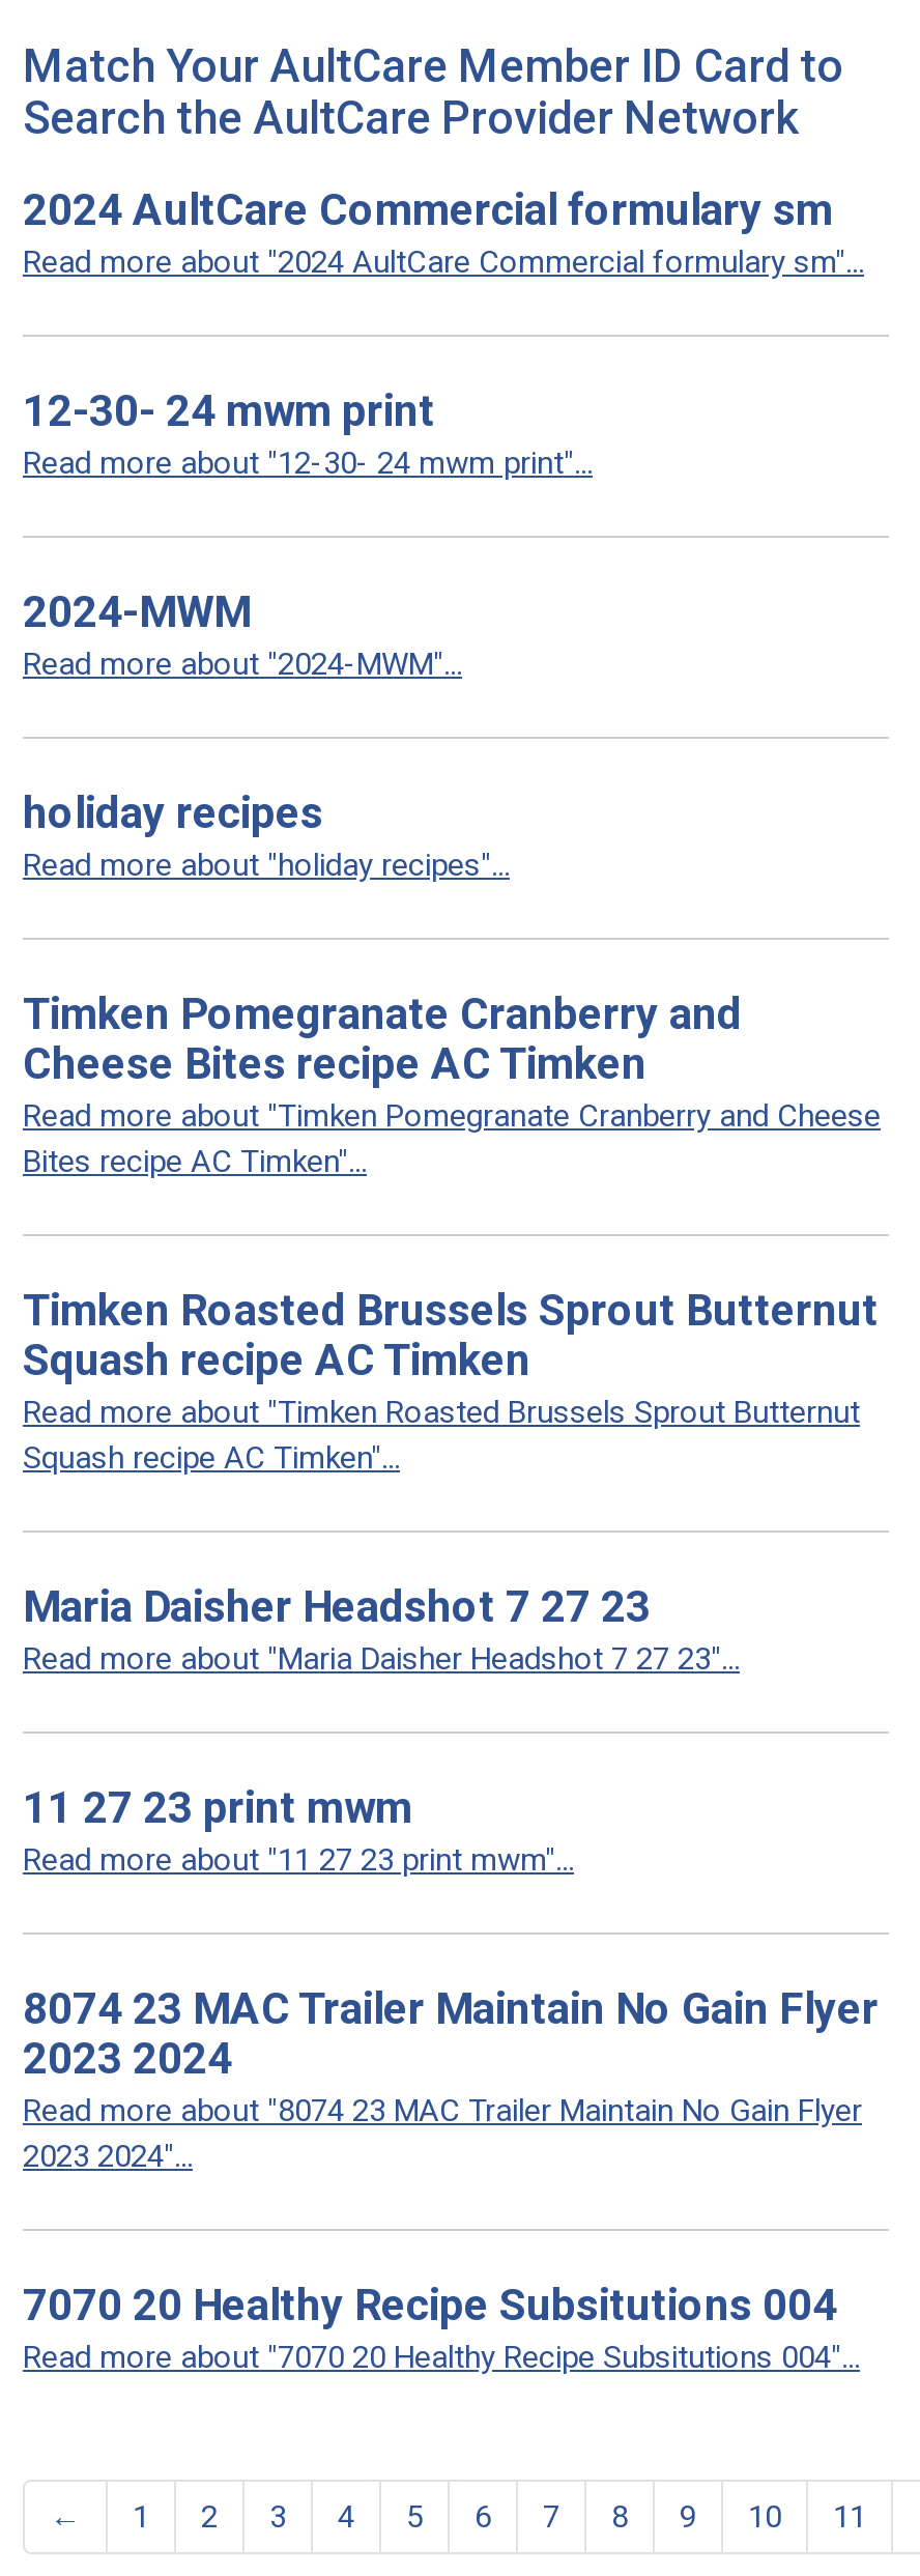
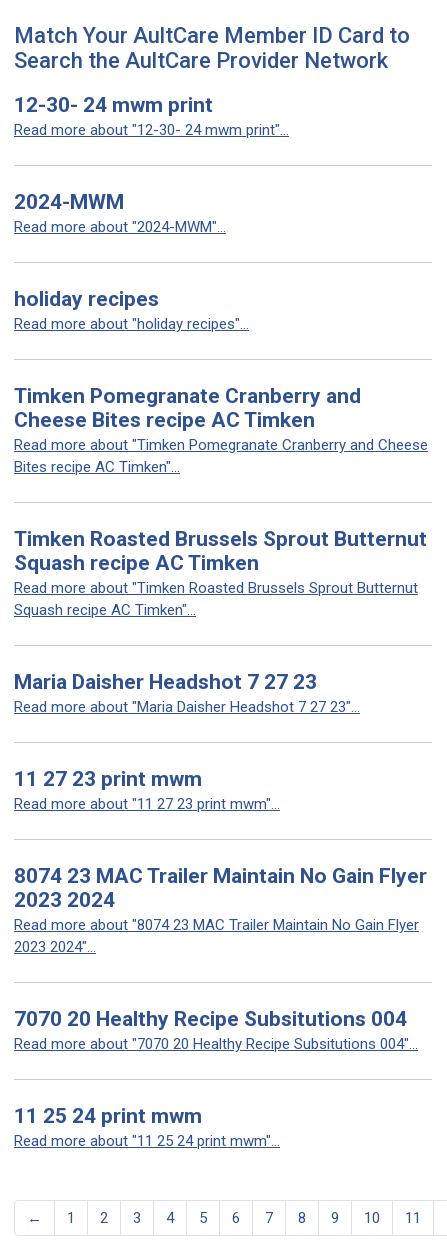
[23,185,864,281] 2024 AultCare Commercial formulary sm | Read more about "2024 AultCare Commercial formulary sm"... -> none
moved [23,387,881,2376] -> [14,93,428,1053]: 12-30- 24 mwm print | Read more about "12-30- 24 mwm print"... | 2024-MWM | ... | 7070 20 Healthy Recipe Subsitutions 004 | Read more about "7070 20 Healthy Recipe Subsitutions 004"...
none -> [14,1104,280,1150] 11 25 24 print mwm | Read more about "11 25 24 print mwm"...

